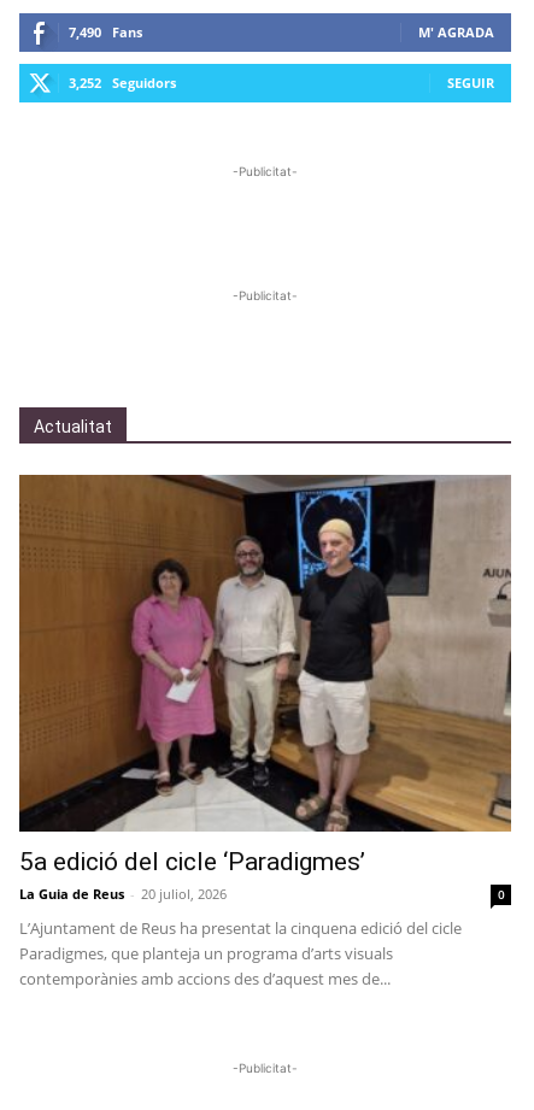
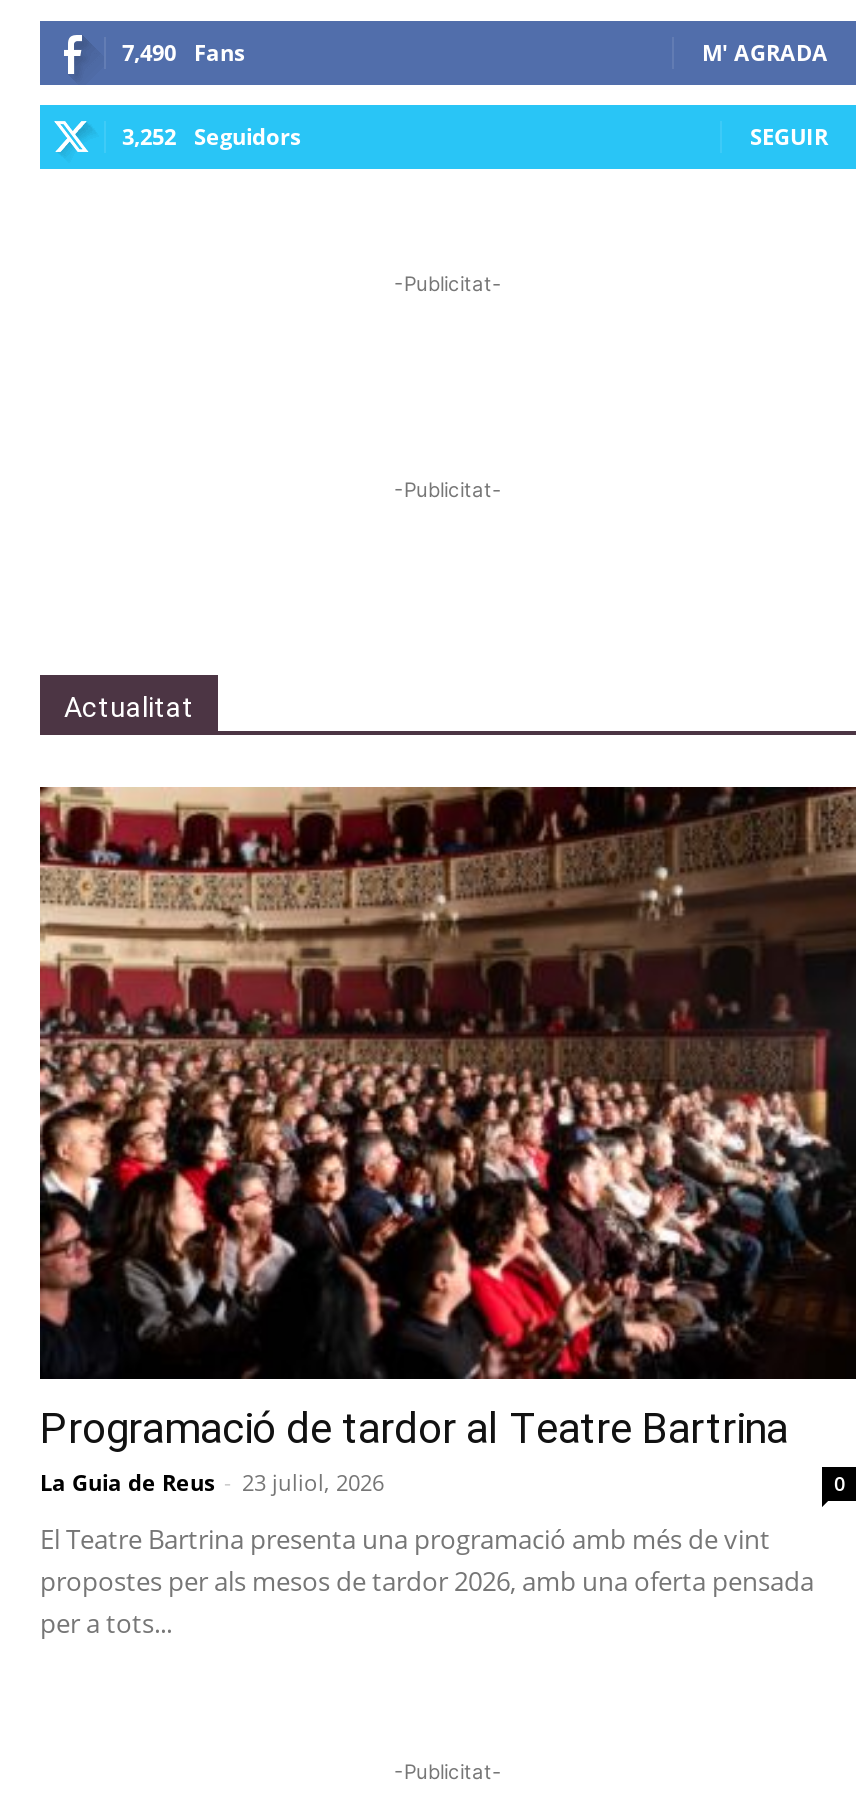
[18,474,512,902] [image] | 5a edició del cicle ‘Paradigmes’ | La Guia de Reus - 20 juliol, 2026 -> [38,787,858,1496] [image] | Programació de tardor al Teatre Bartrina | La Guia de Reus - 23 juliol, 2026
[19,917,462,989] L’Ajuntament de Reus ha presentat la cinquena edició del cicle | Paradigmes, que planteja un programa d’arts visuals | contemporànies amb accions des d’aquest mes de... -> [40,1520,814,1640] El Teatre Bartrina presenta una programació amb més de vint | propostes per als mesos de tardor 2026, amb una oferta pensada | per a tots...

